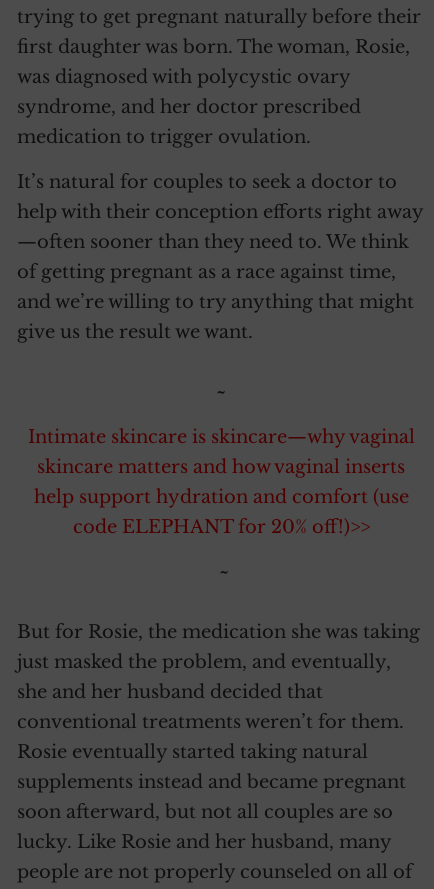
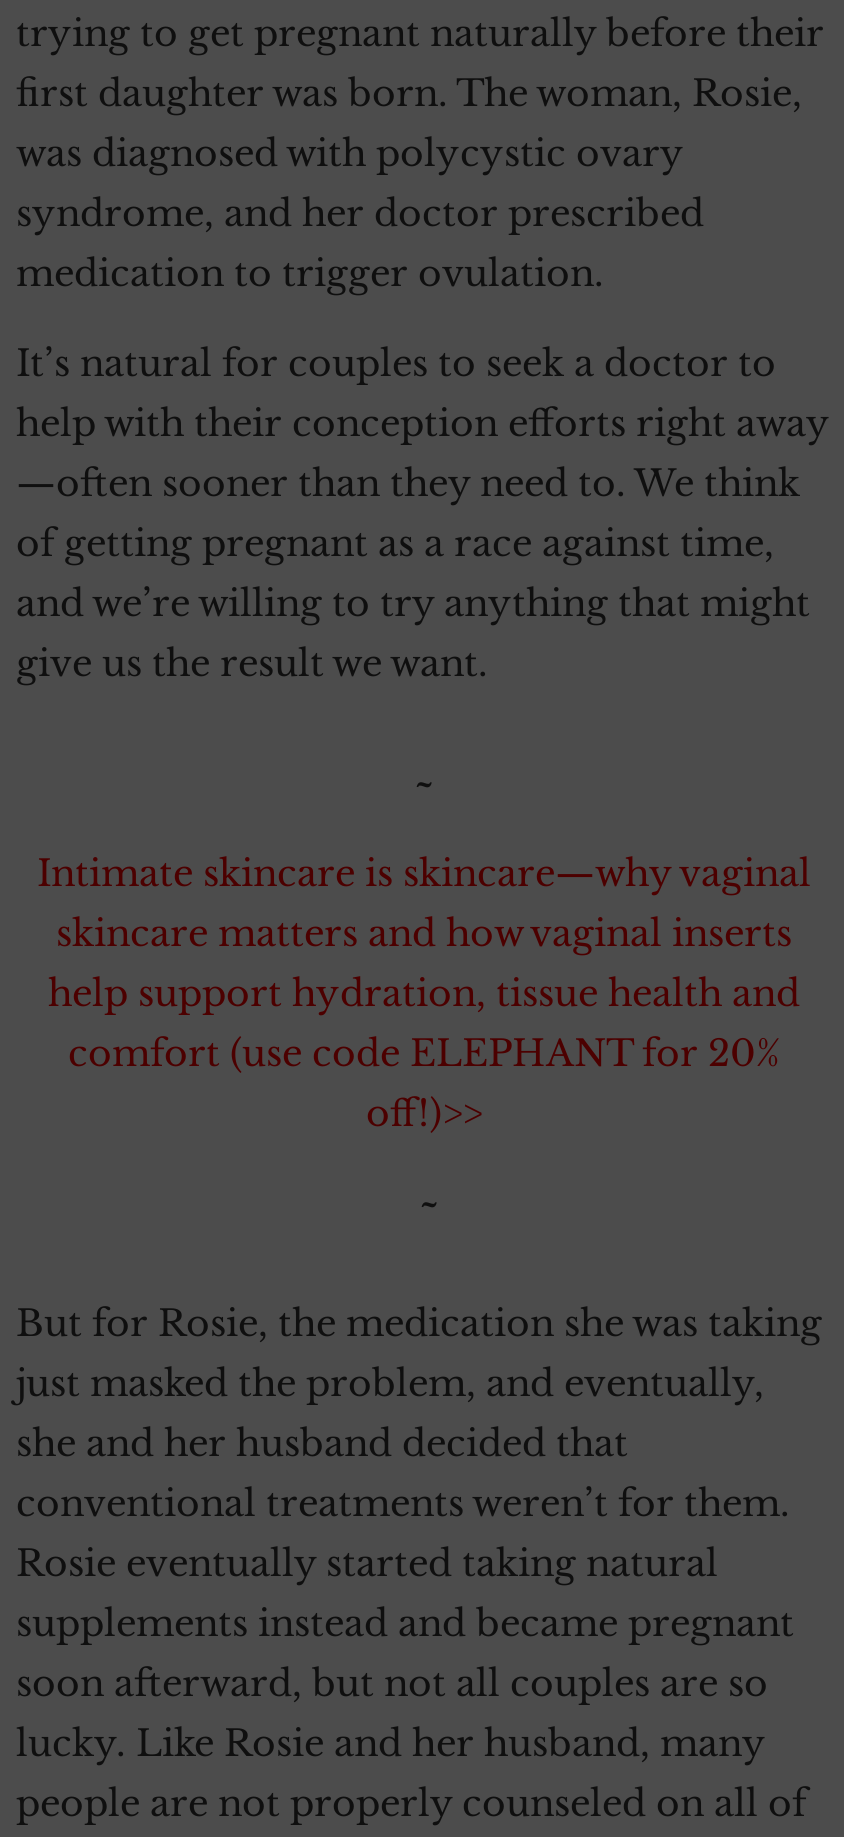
[33,486,408,538] help support hydration and comfort (use | code ELEPHANT for 20% off!)>> -> [48,972,800,1136] help support hydration, tissue health and | comfort (use code ELEPHANT for 20% | off!)>>

